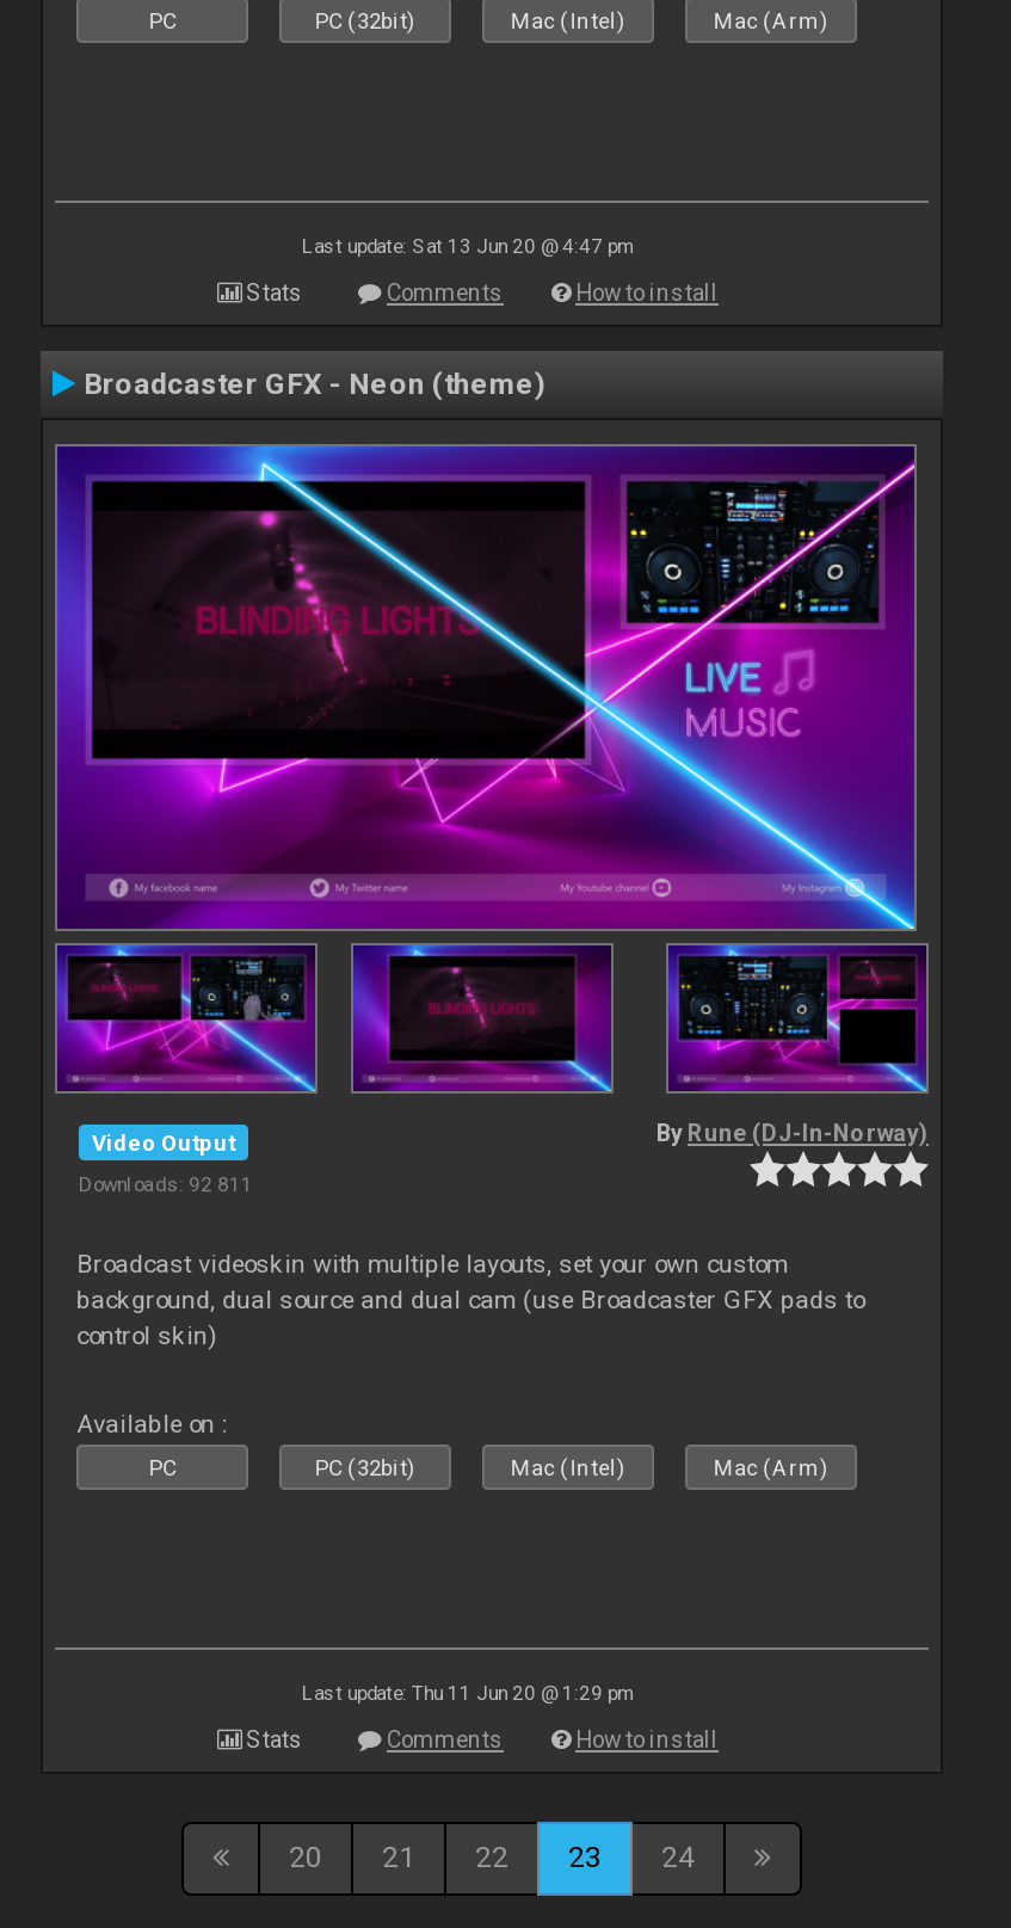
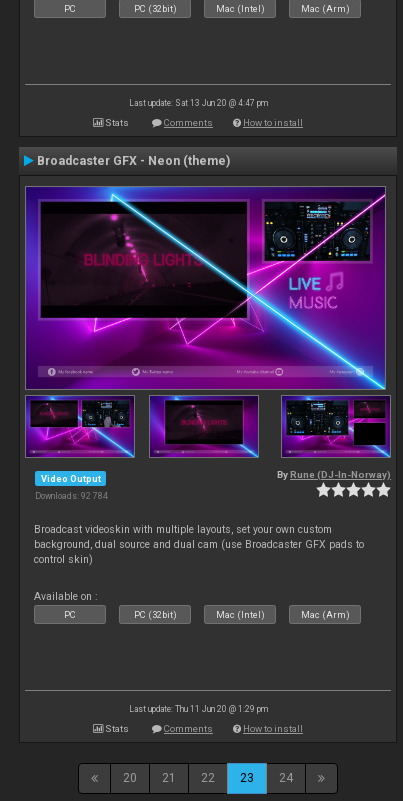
[79,1174,253,1197] Downloads: 92 811 -> [35,491,108,501] Downloads: 92 784

